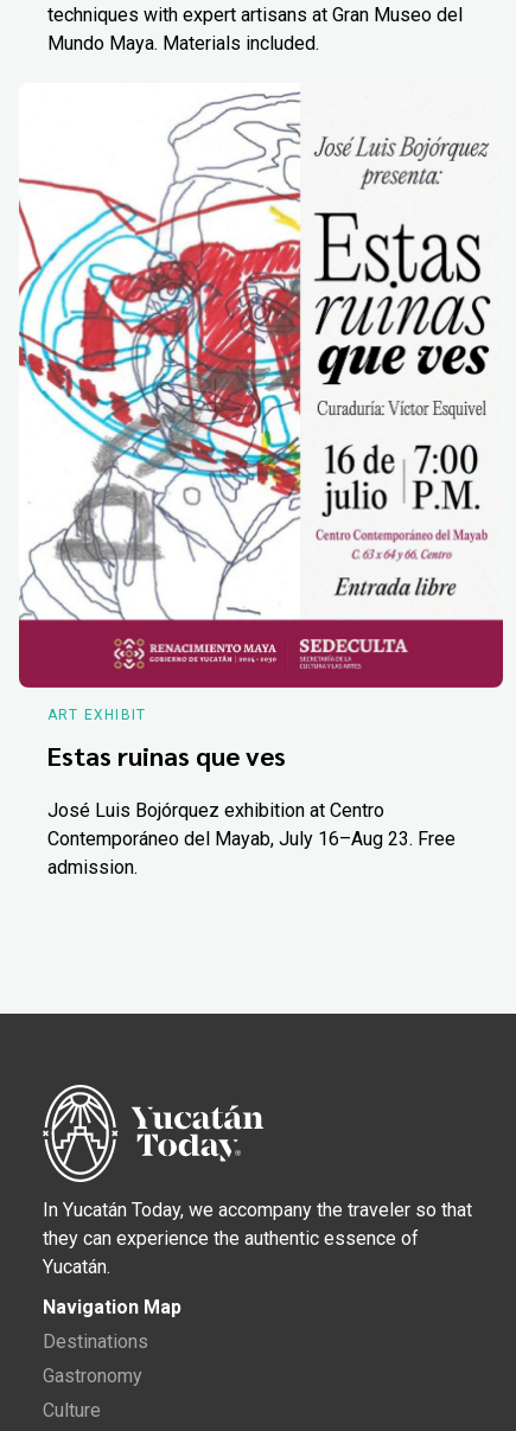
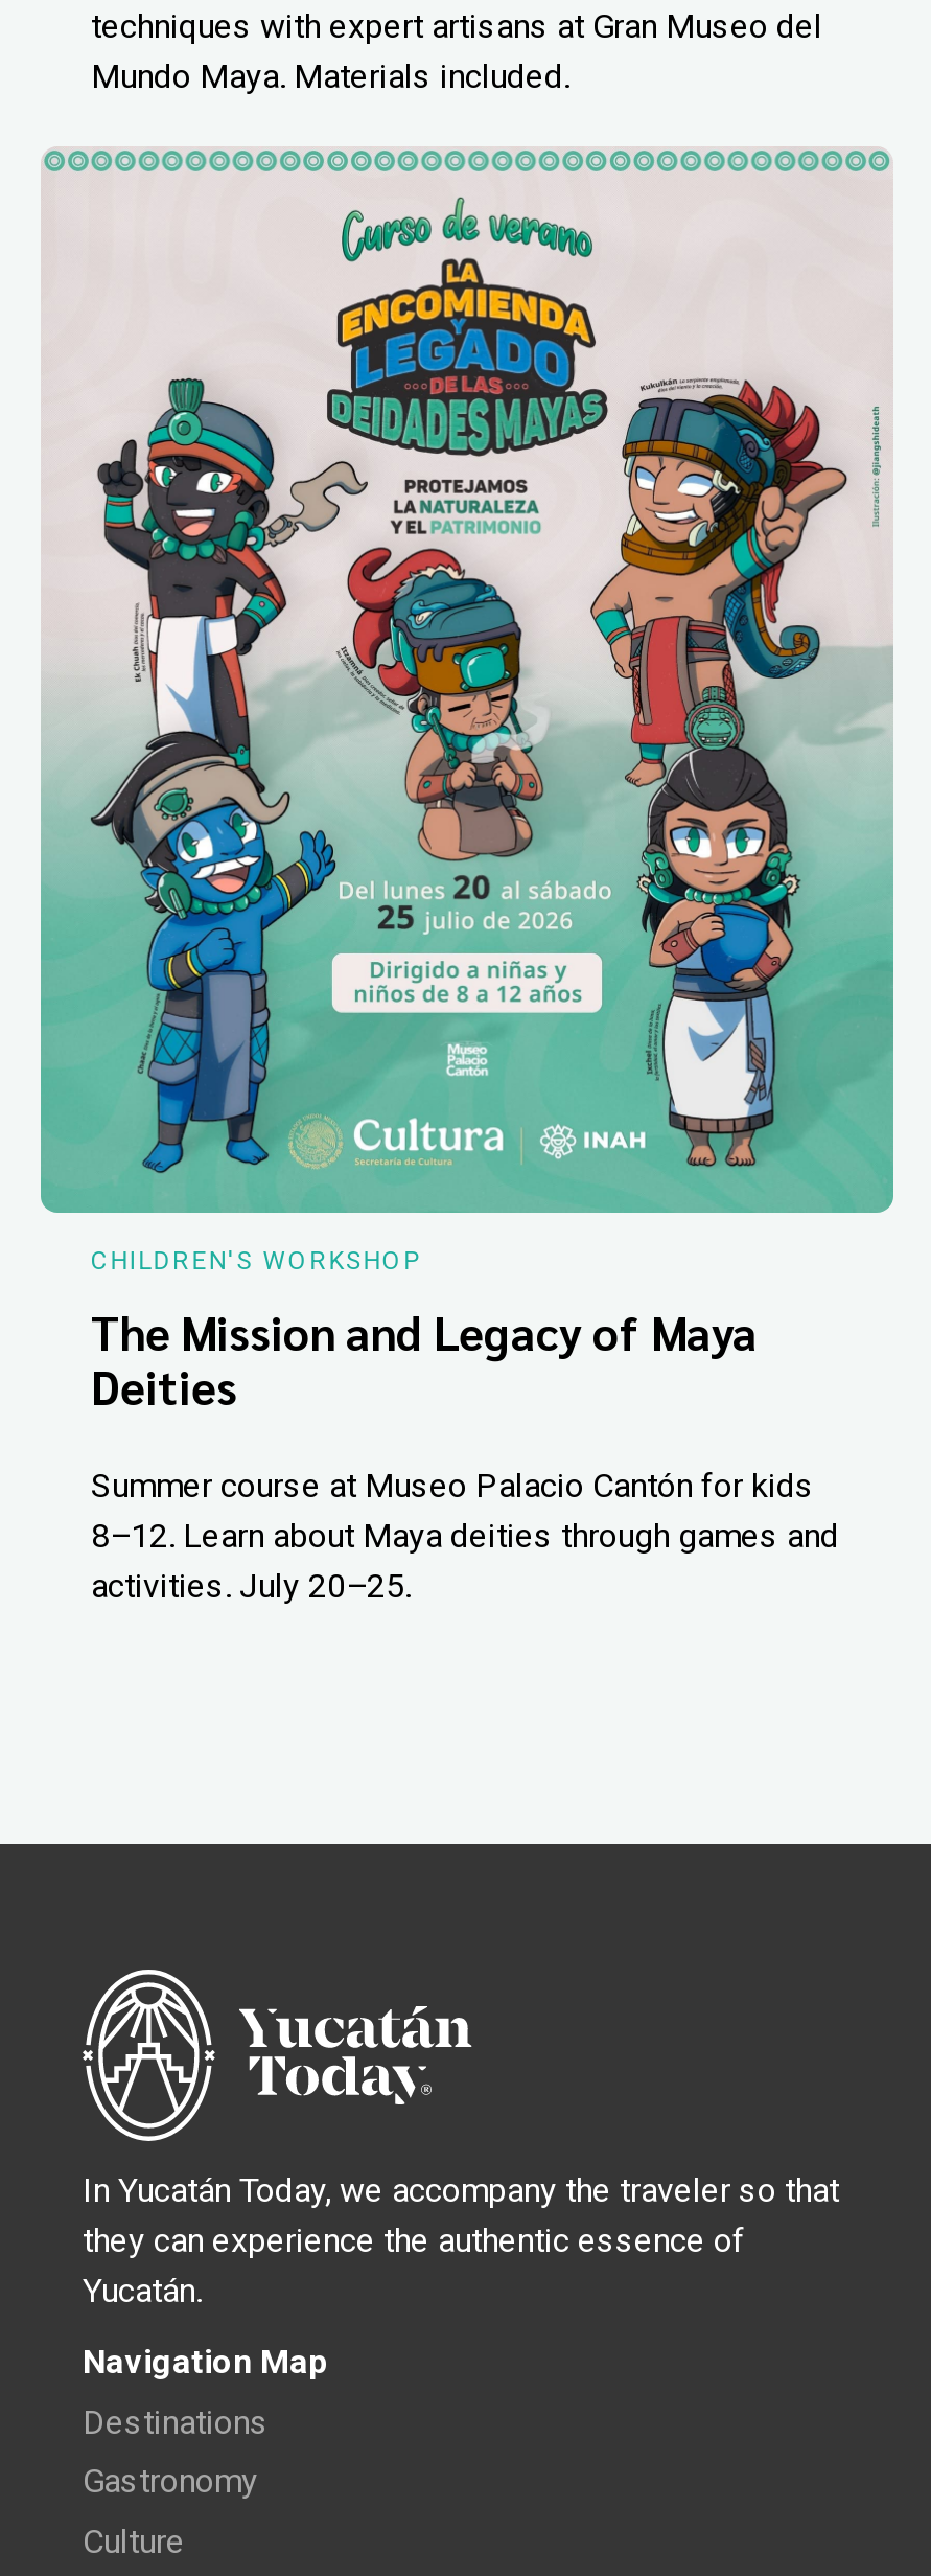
[18,84,504,723] [image] | ART EXHIBIT -> [39,148,895,1276] [image] | CHILDREN'S WORKSHOP
[47,739,286,772] Estas ruinas que ves -> [91,1303,758,1416] The Mission and Legacy of Maya | Deities
[47,799,456,879] José Luis Bojórquez exhibition at Centro | Contemporáneo del Mayab, July 16–Aug 23. Free | admission. -> [91,1465,839,1605] Summer course at Museo Palacio Cantón for kids | 8–12. Learn about Maya deities through games and | activities. July 20–25.

